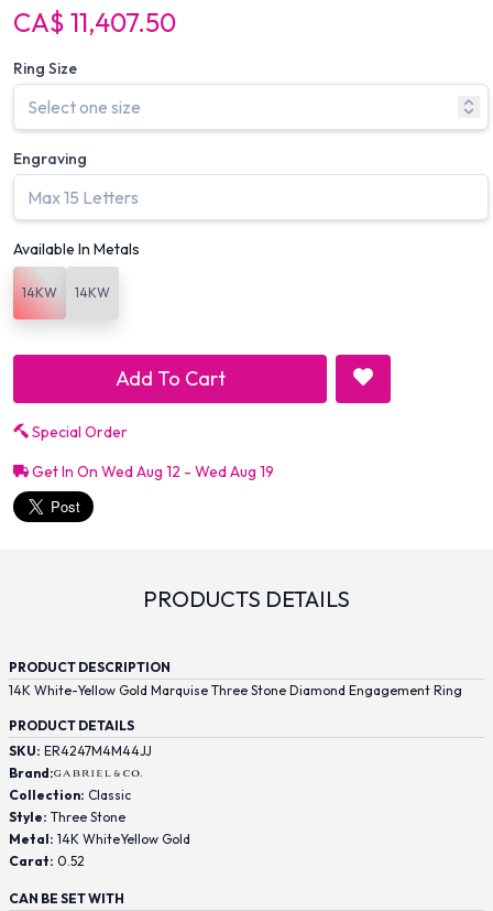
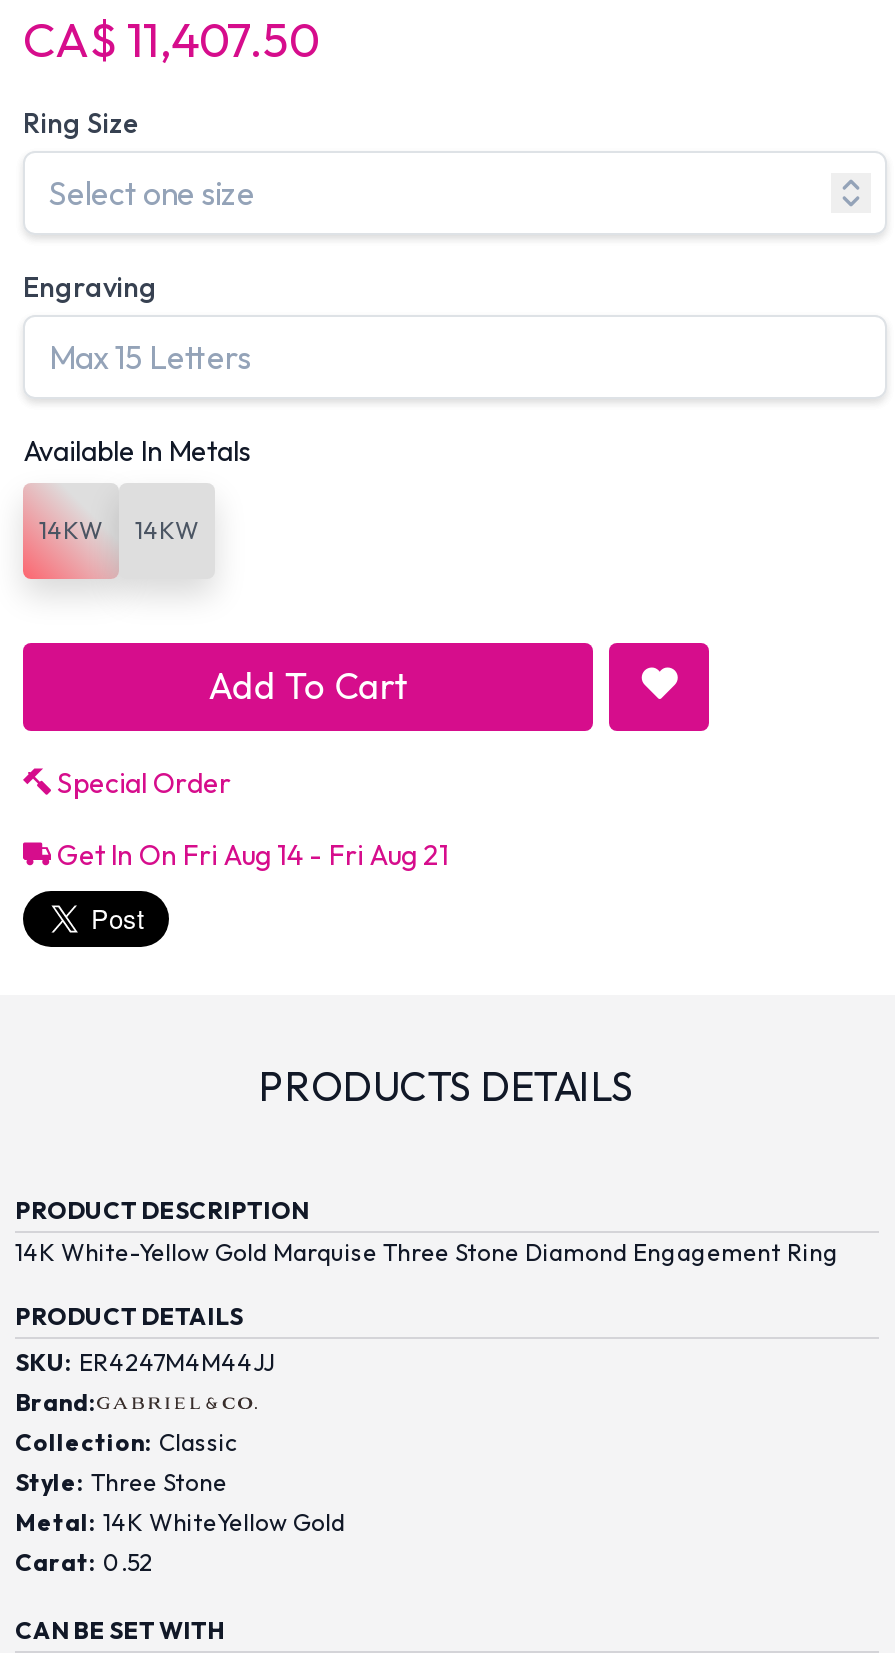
[29,462,274,482] Get In On Wed Aug 12 - Wed Aug 19 -> [51,838,449,874] Get In On Fri Aug 14 - Fri Aug 21

